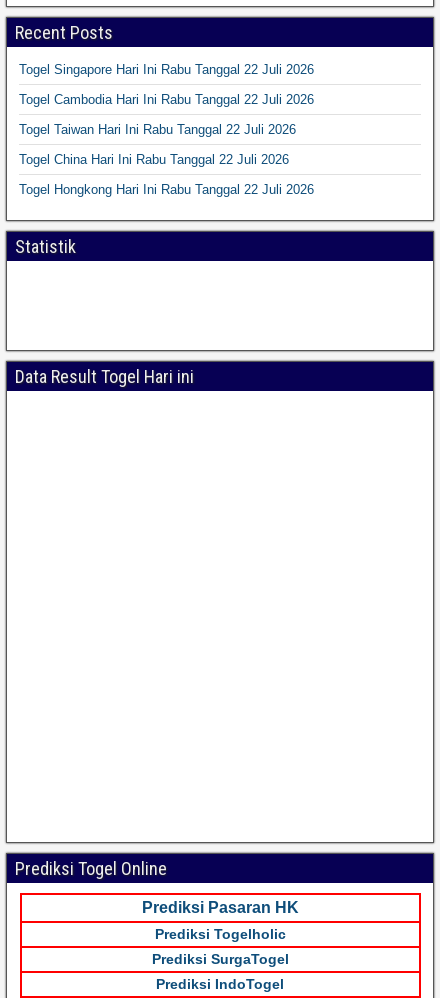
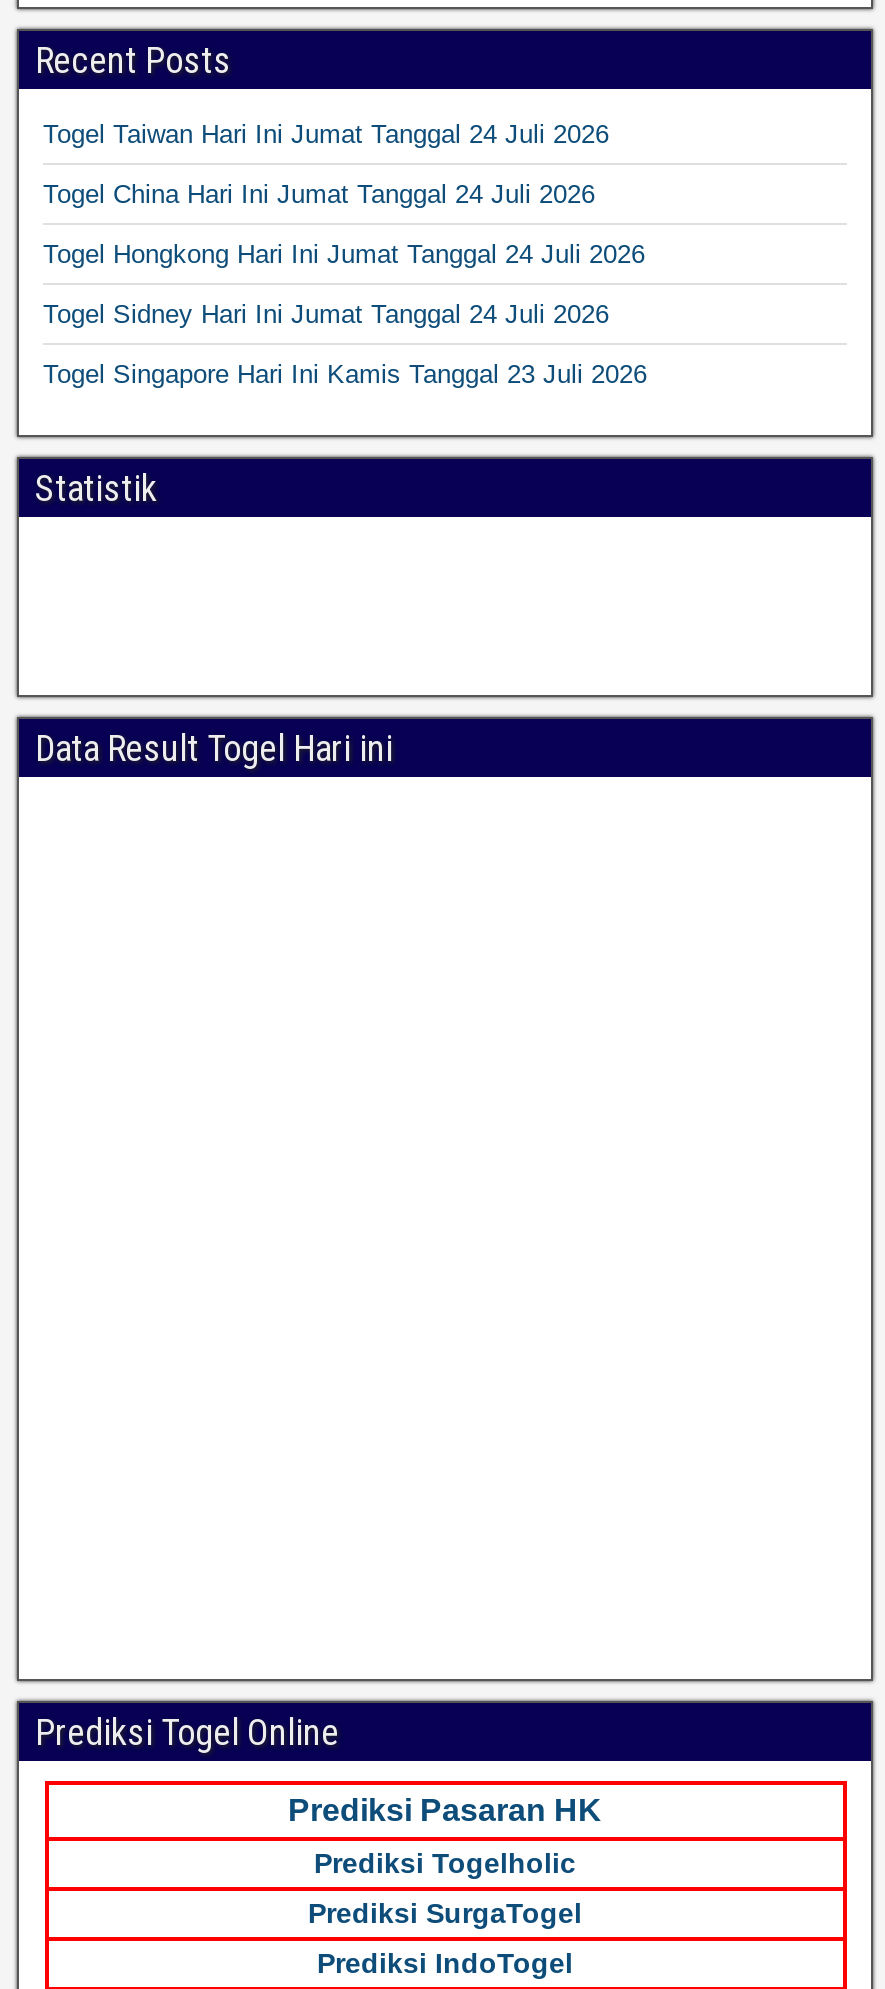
[19,61,314,76] Togel Singapore Hari Ini Rabu Tanggal 22 Juli 2026 -> [43,118,609,148] Togel Taiwan Hari Ini Jumat Tanggal 24 Juli 2026
[19,91,314,106] Togel Cambodia Hari Ini Rabu Tanggal 22 Juli 2026 -> [43,178,595,208] Togel China Hari Ini Jumat Tanggal 24 Juli 2026
[19,121,296,136] Togel Taiwan Hari Ini Rabu Tanggal 22 Juli 2026 -> [43,238,645,268] Togel Hongkong Hari Ini Jumat Tanggal 24 Juli 2026
[19,151,289,166] Togel China Hari Ini Rabu Tanggal 22 Juli 2026 -> [43,298,609,328] Togel Sidney Hari Ini Jumat Tanggal 24 Juli 2026
[19,181,314,196] Togel Hongkong Hari Ini Rabu Tanggal 22 Juli 2026 -> [43,358,647,388] Togel Singapore Hari Ini Kamis Tanggal 23 Juli 2026

